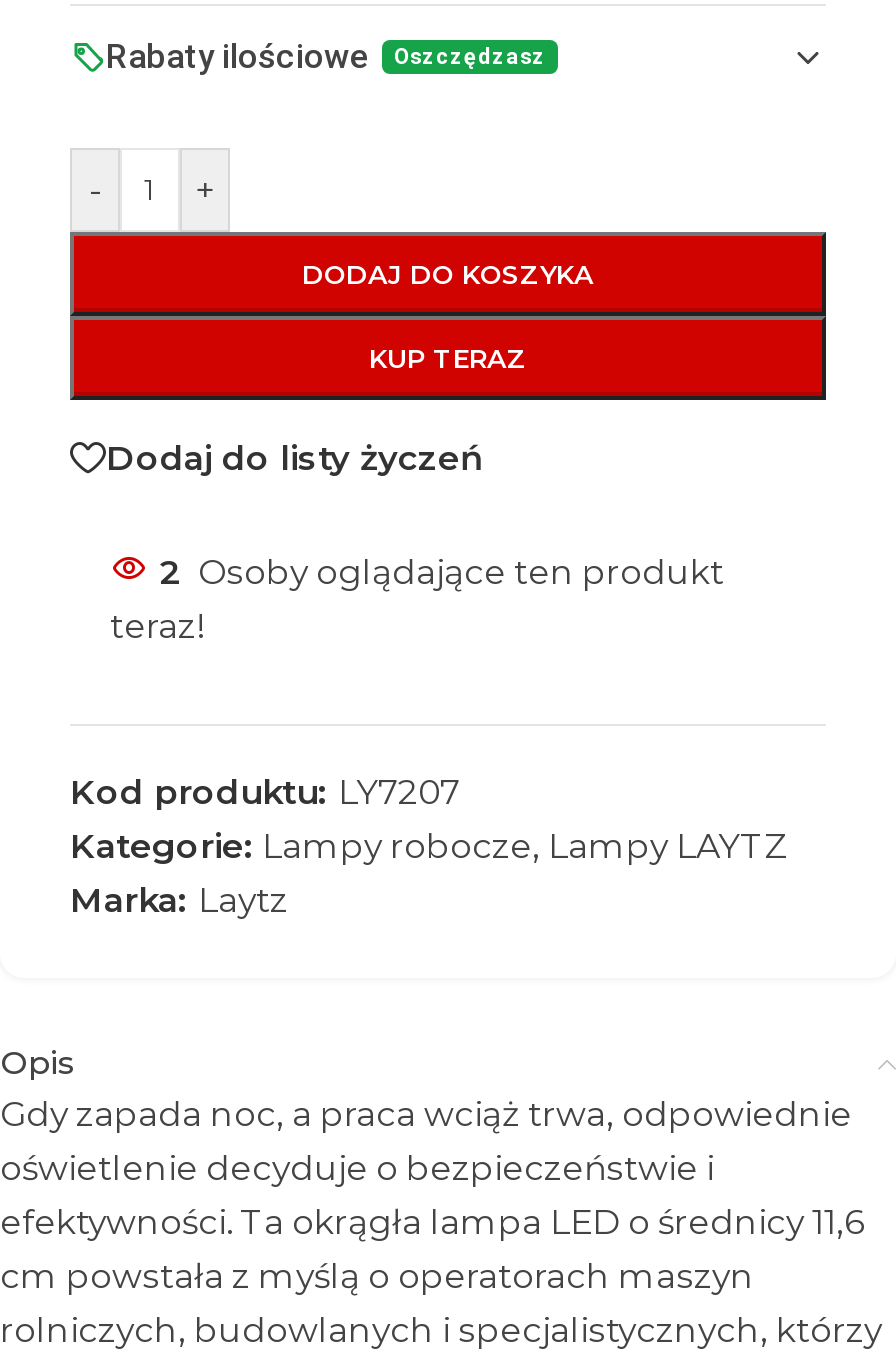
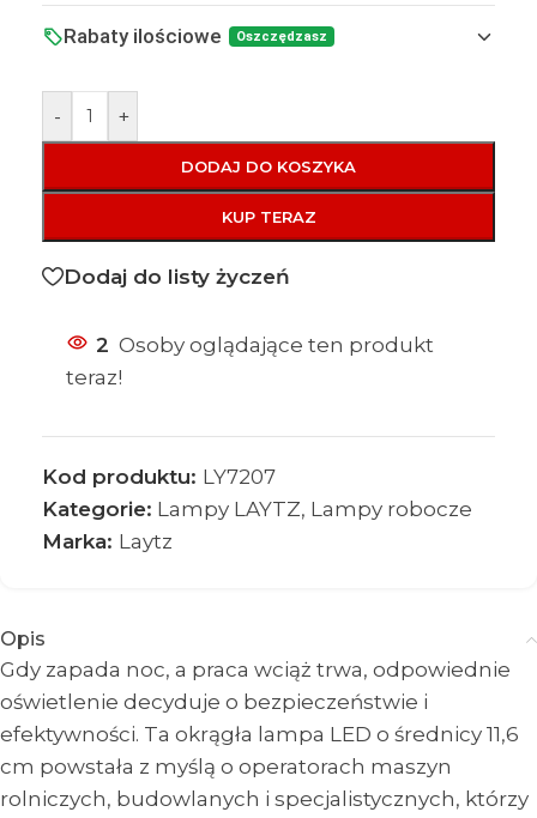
[70,827,788,867] Kategorie: Lampy robocze, Lampy LAYTZ -> [42,497,472,521] Kategorie: Lampy LAYTZ, Lampy robocze

